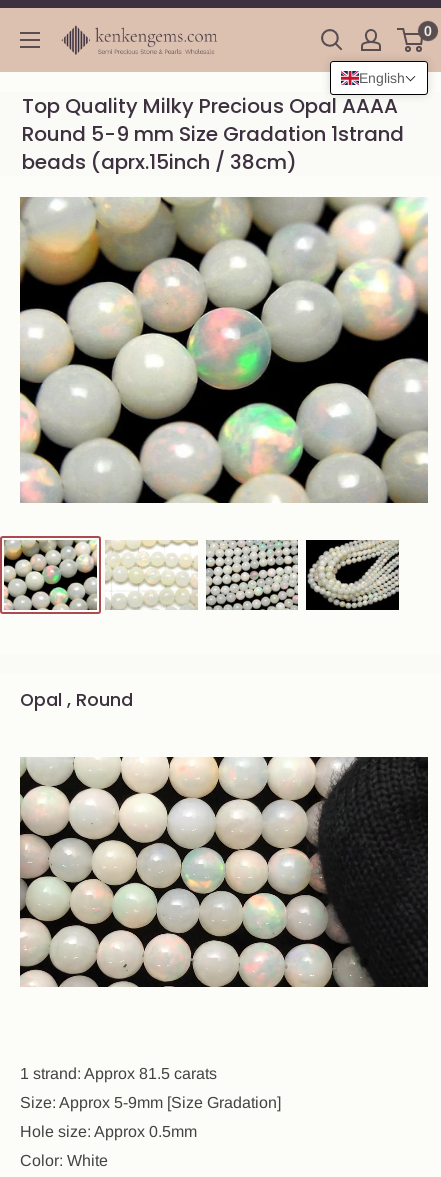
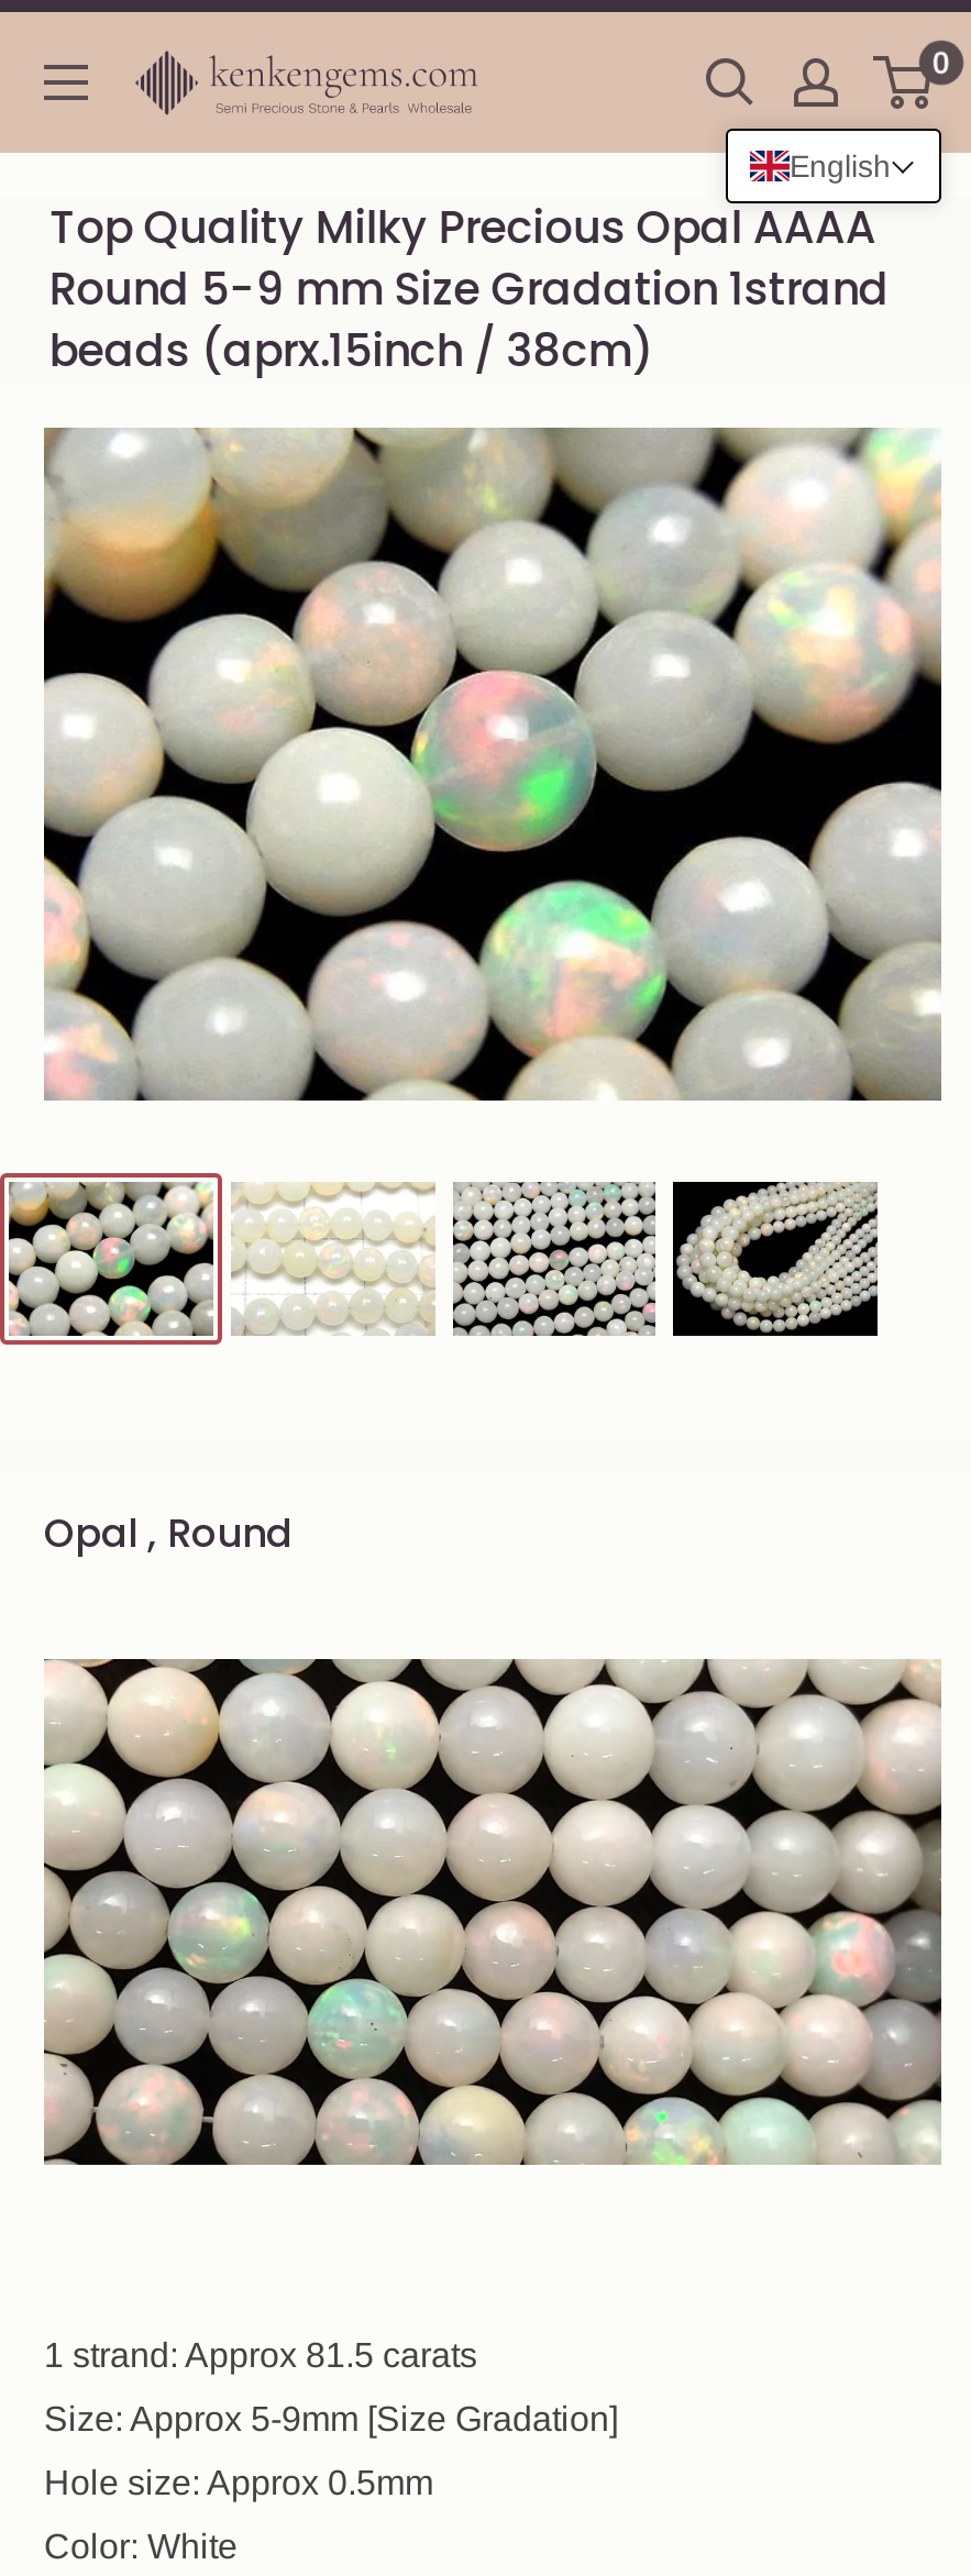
[19,756,429,988] [image] -> [42,1655,941,2167] [image]

